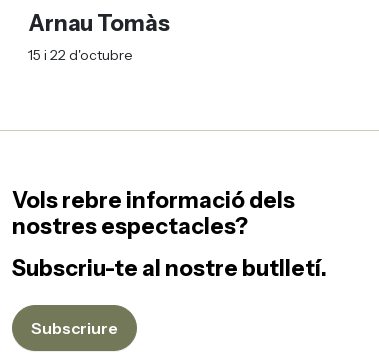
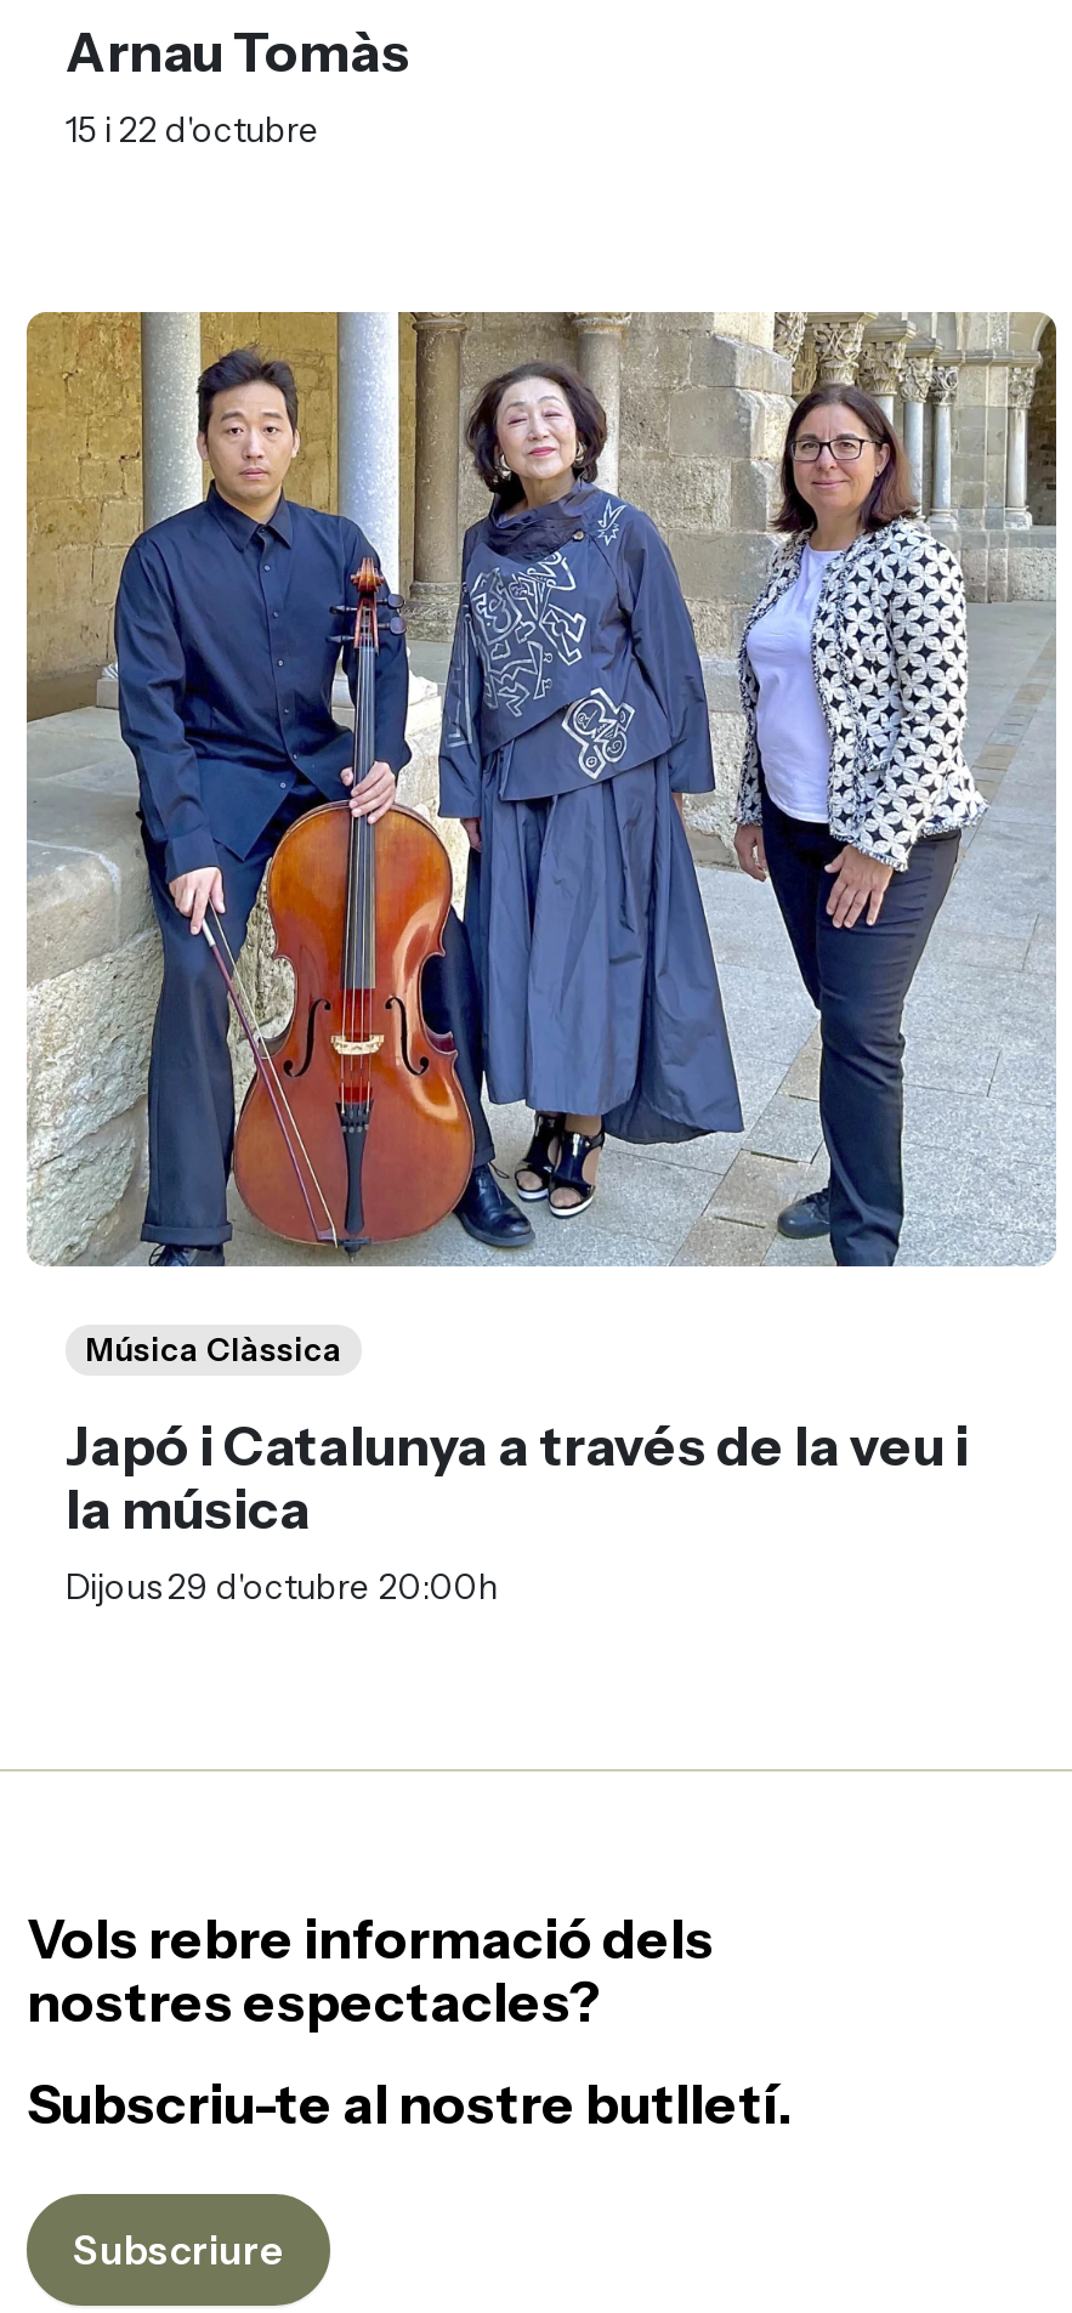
none -> [24,311,1059,1608] [image] | Música Clàssica | Japó i Catalunya a través de la veu i | la música | Dijous 29 d'octubre 20:00h

